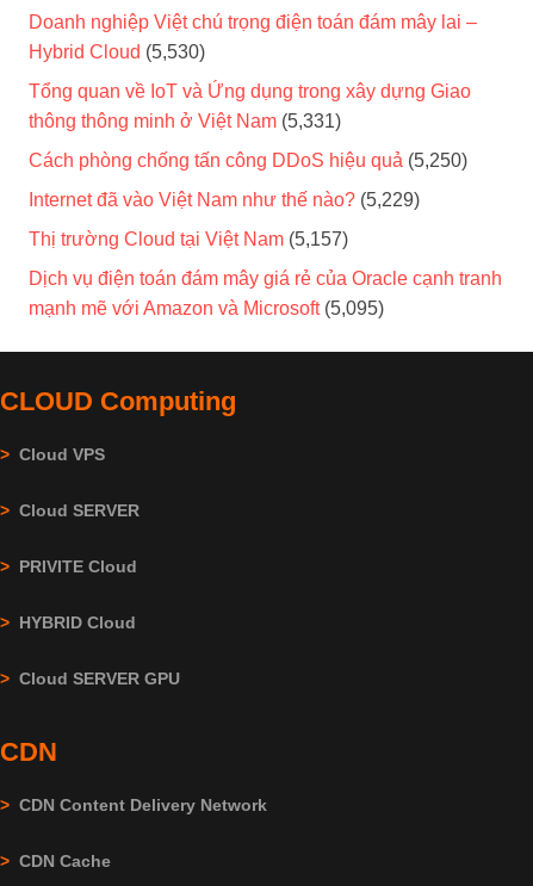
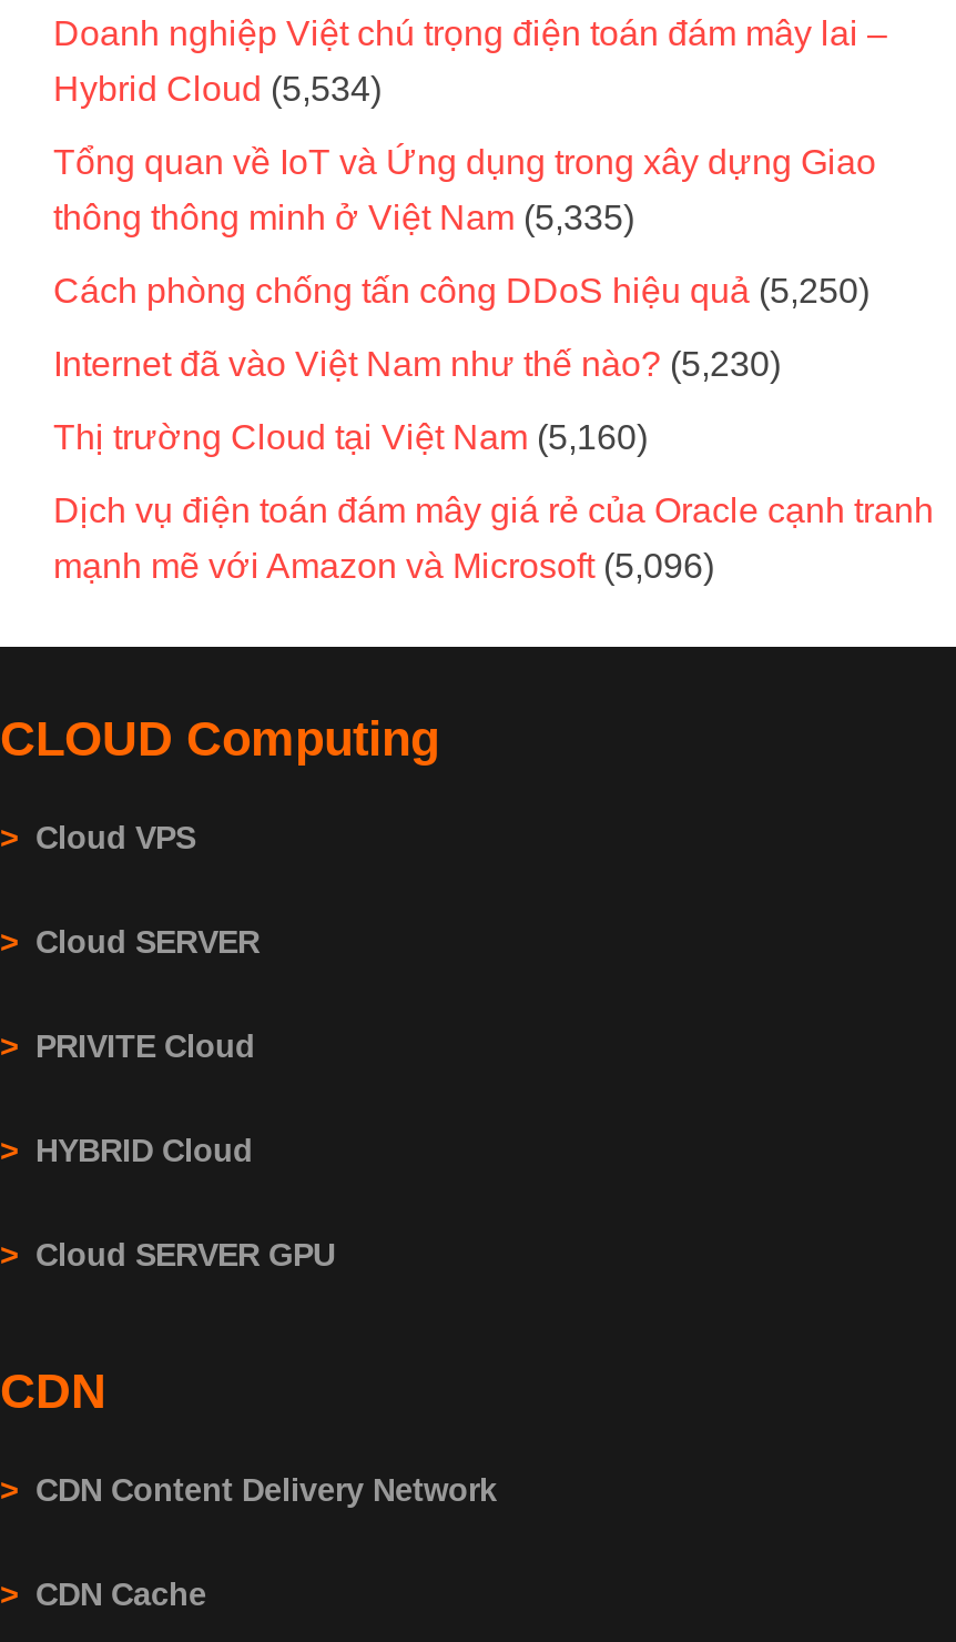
[29,41,205,62] Hybrid Cloud (5,530) -> [53,69,382,107] Hybrid Cloud (5,534)
[29,110,341,131] thông thông minh ở Việt Nam (5,331) -> [53,198,634,235] thông thông minh ở Việt Nam (5,335)
[29,189,420,209] Internet đã vào Việt Nam như thế nào? (5,229) -> [53,344,781,382] Internet đã vào Việt Nam như thế nào? (5,230)
[29,228,348,249] Thị trường Cloud tại Việt Nam (5,157) -> [53,417,648,455] Thị trường Cloud tại Việt Nam (5,160)
[29,298,384,318] mạnh mẽ với Amazon và Microsoft (5,095) -> [53,546,714,584] mạnh mẽ với Amazon và Microsoft (5,096)

